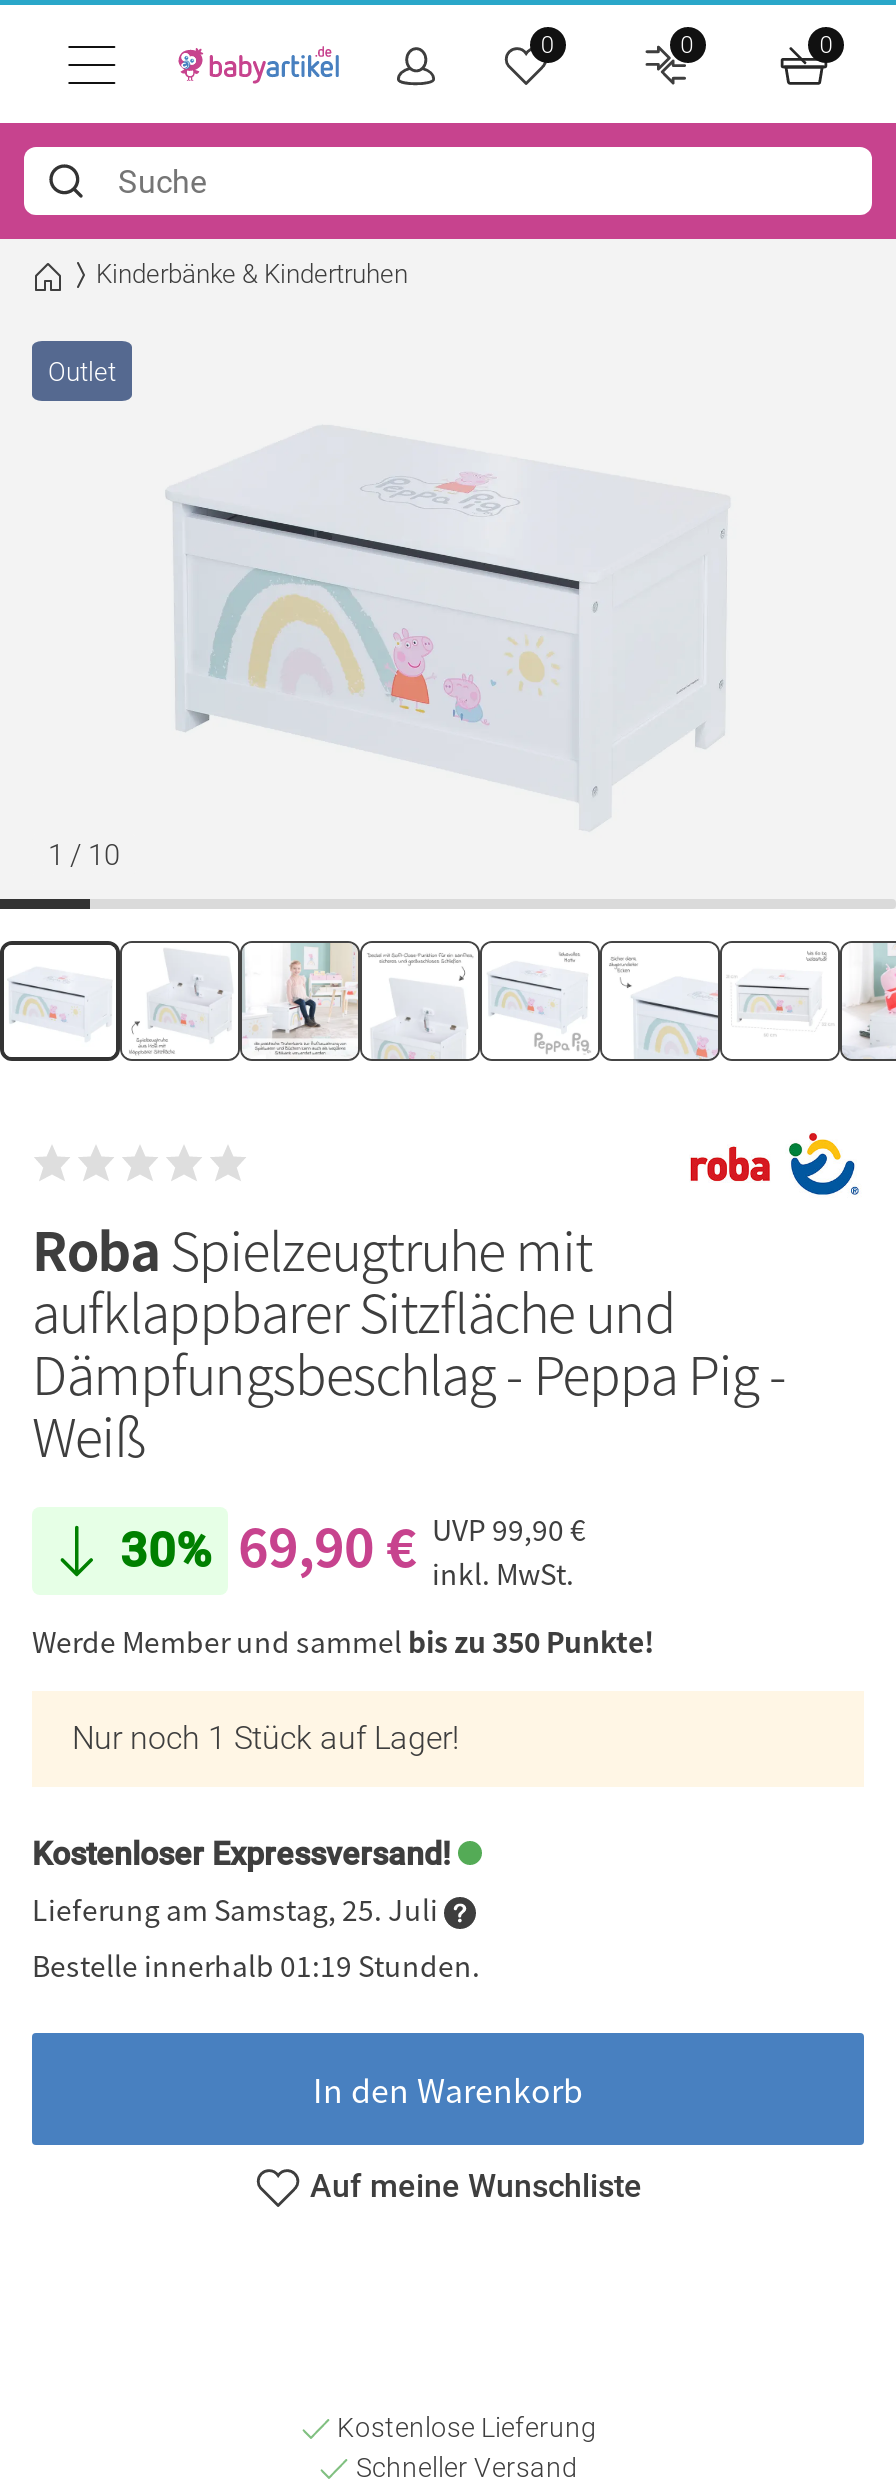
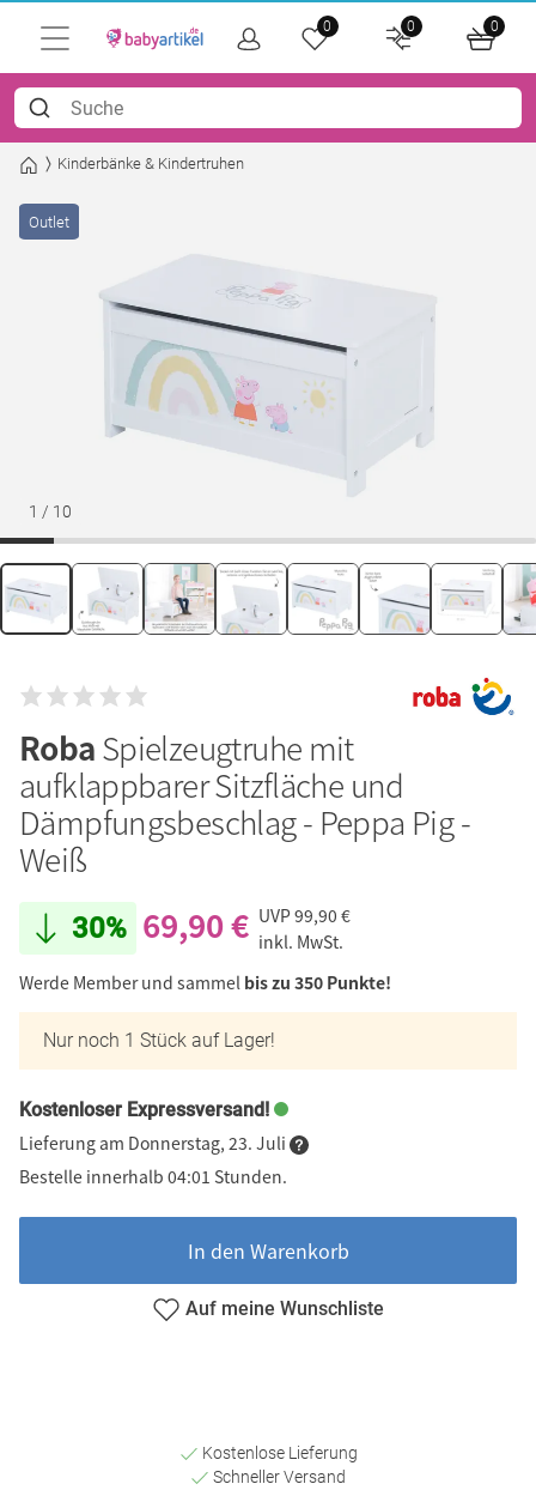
[32,1889,444,1929] Lieferung am Samstag, 25. Juli -> [19,1131,290,1155] Lieferung am Donnerstag, 23. Juli
[32,1946,480,1986] Bestelle innerhalb 01:19 Stunden. -> [19,1165,287,1189] Bestelle innerhalb 04:01 Stunden.

